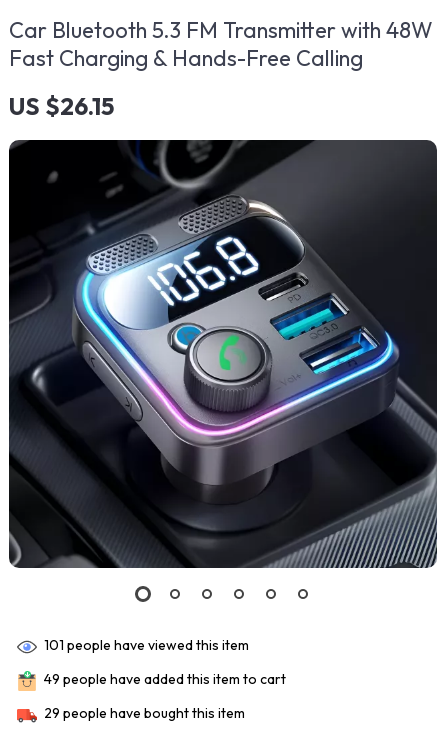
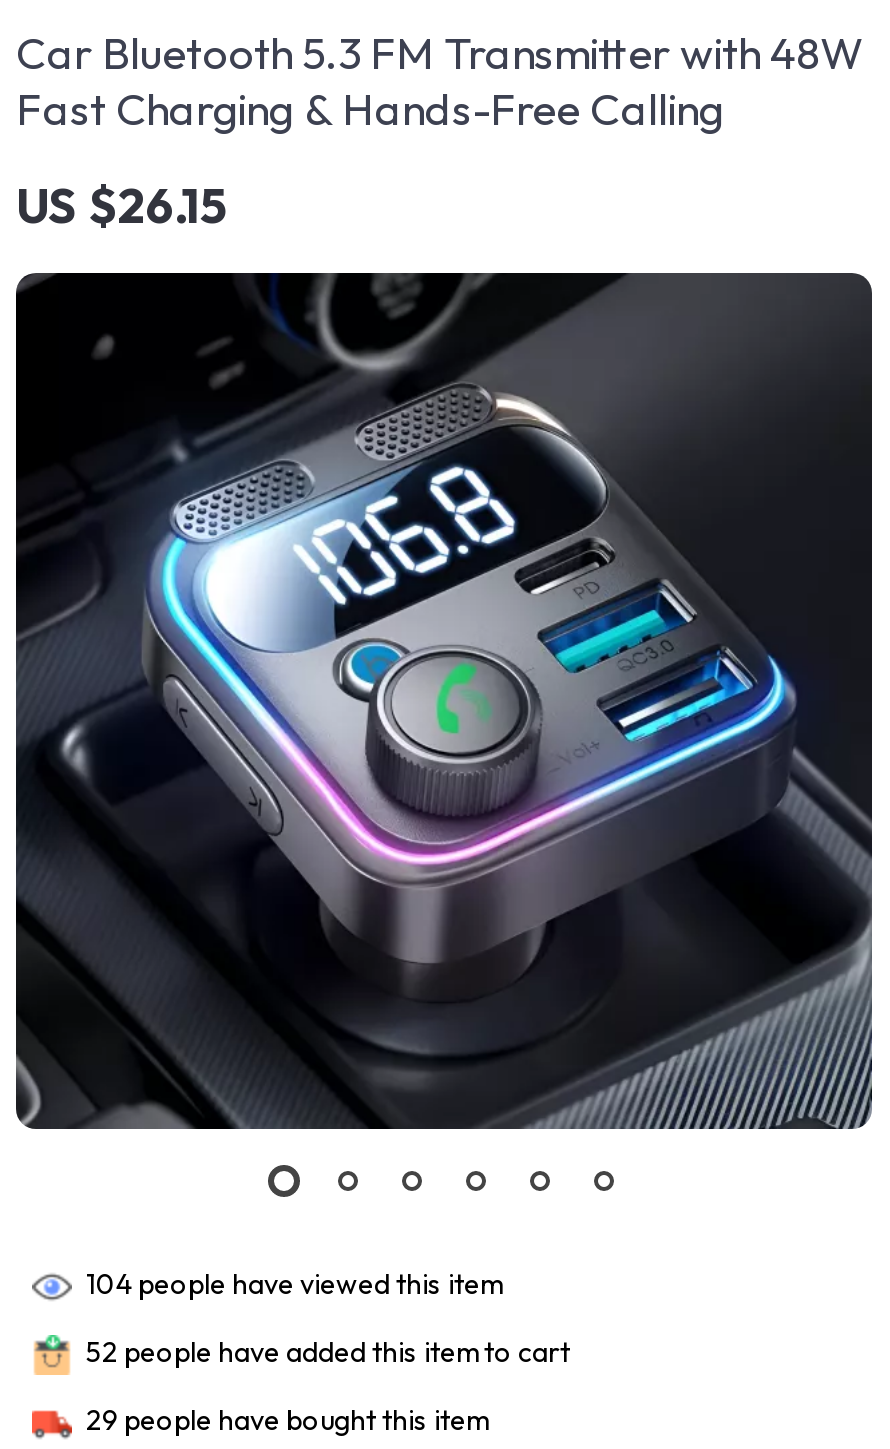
[44,636,249,654] 101 people have viewed this item -> [86,1266,502,1302] 104 people have viewed this item
[44,670,286,688] 49 people have added this item to cart -> [86,1334,570,1370] 52 people have added this item to cart

